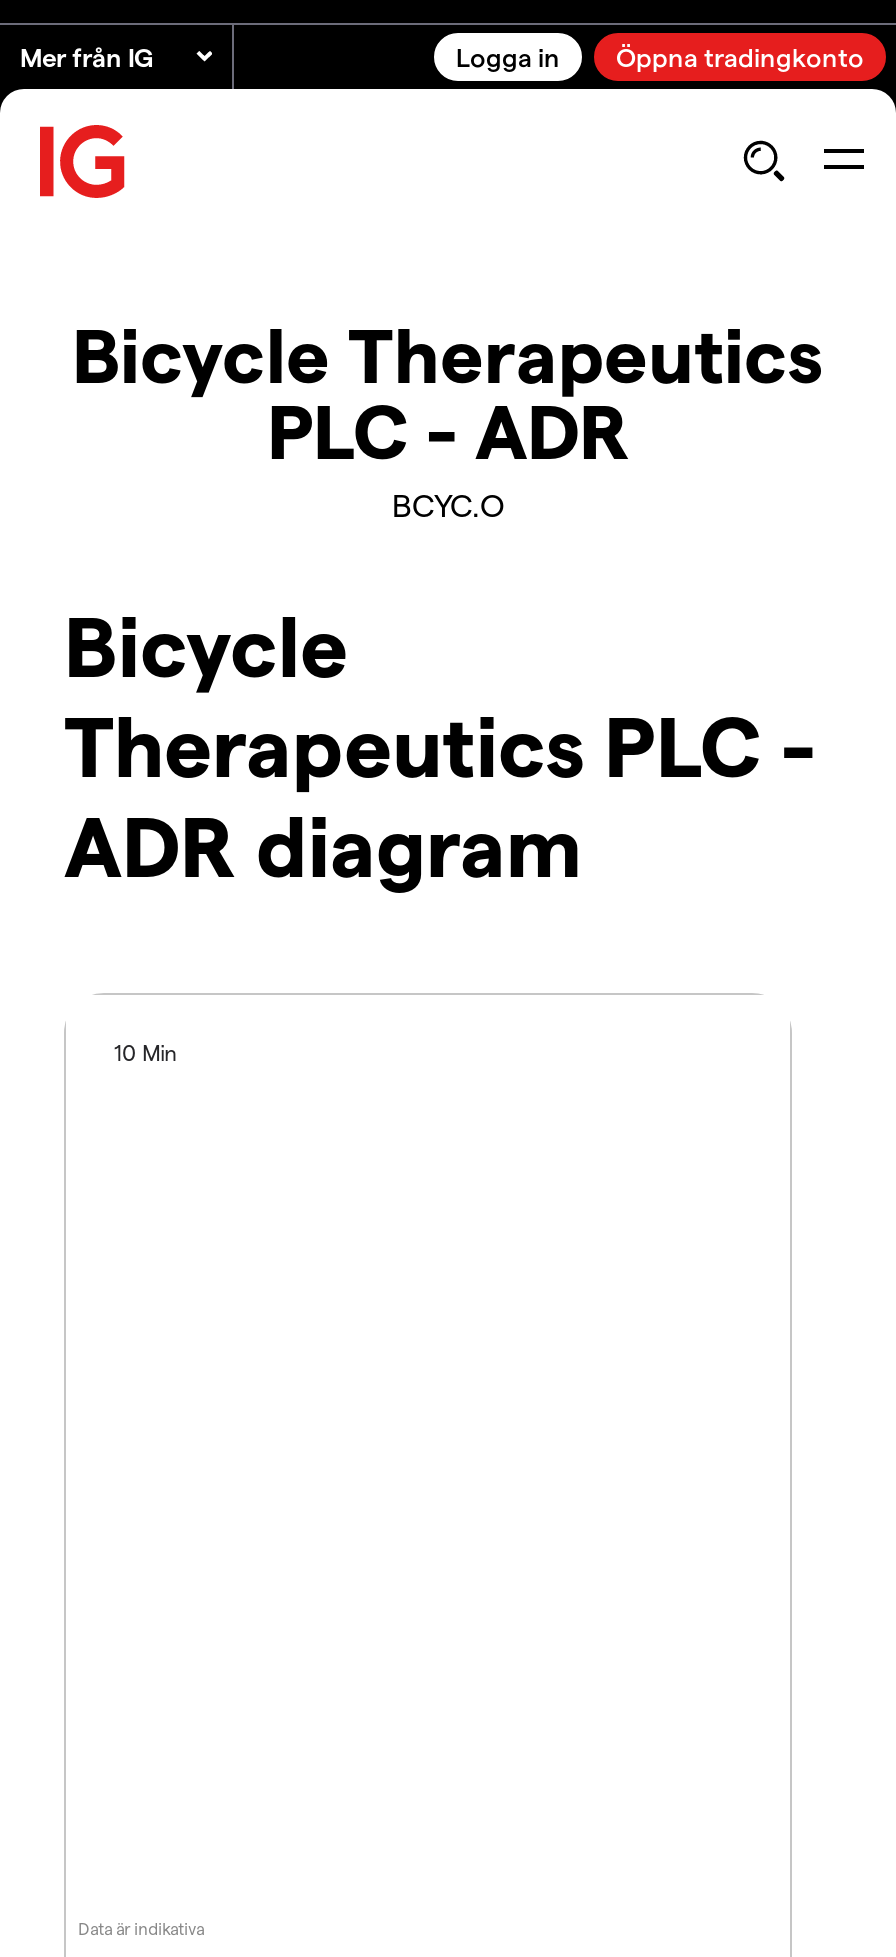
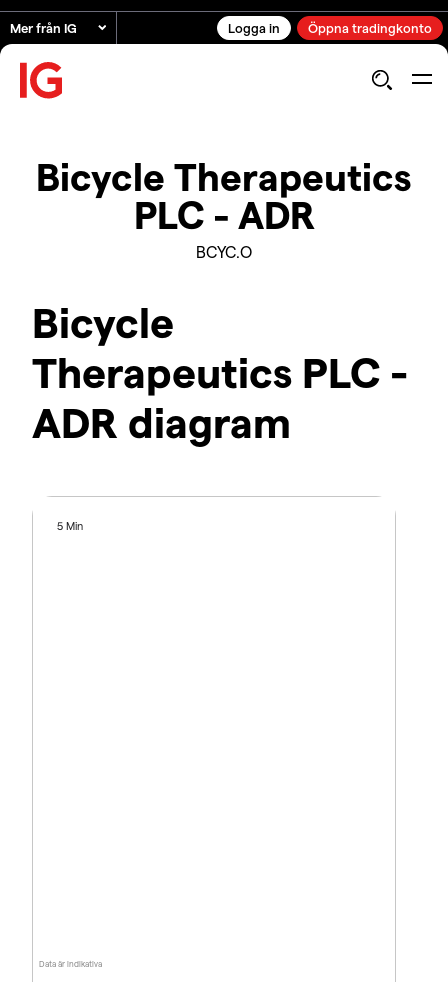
[114,1040,176,1066] 10 Min -> [57,519,83,532] 5 Min

